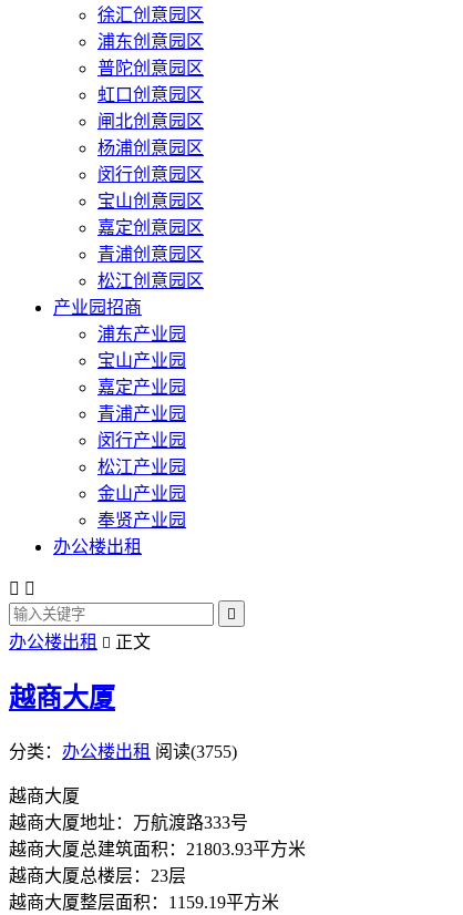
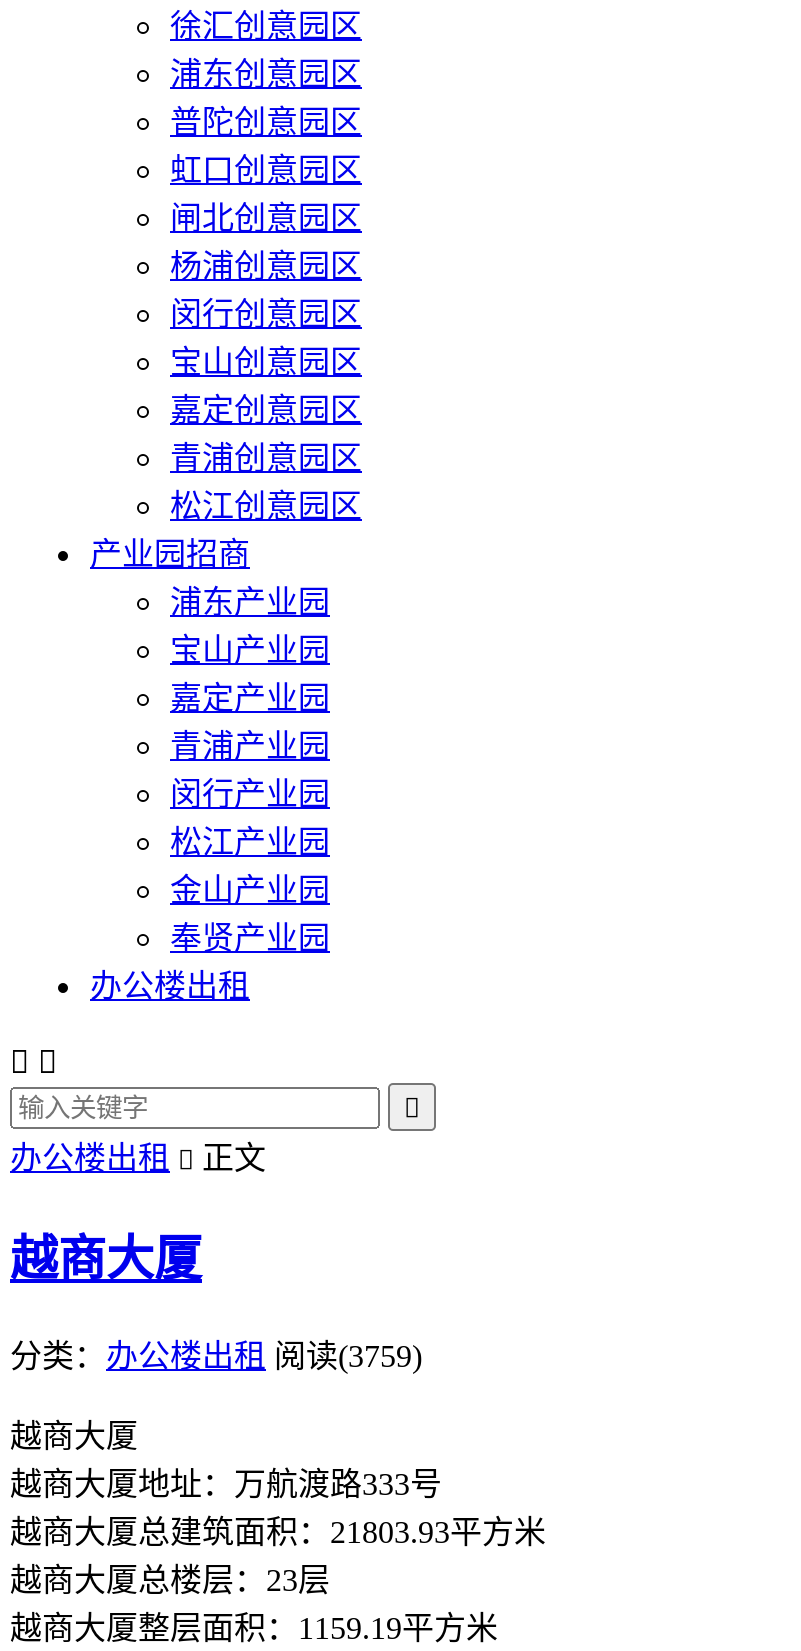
[9,742,237,761] 分类：办公楼出租 阅读(3755) -> [10,1339,422,1373] 分类：办公楼出租 阅读(3759)

